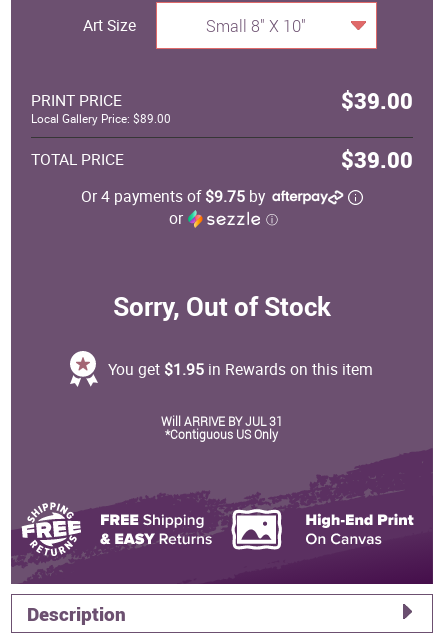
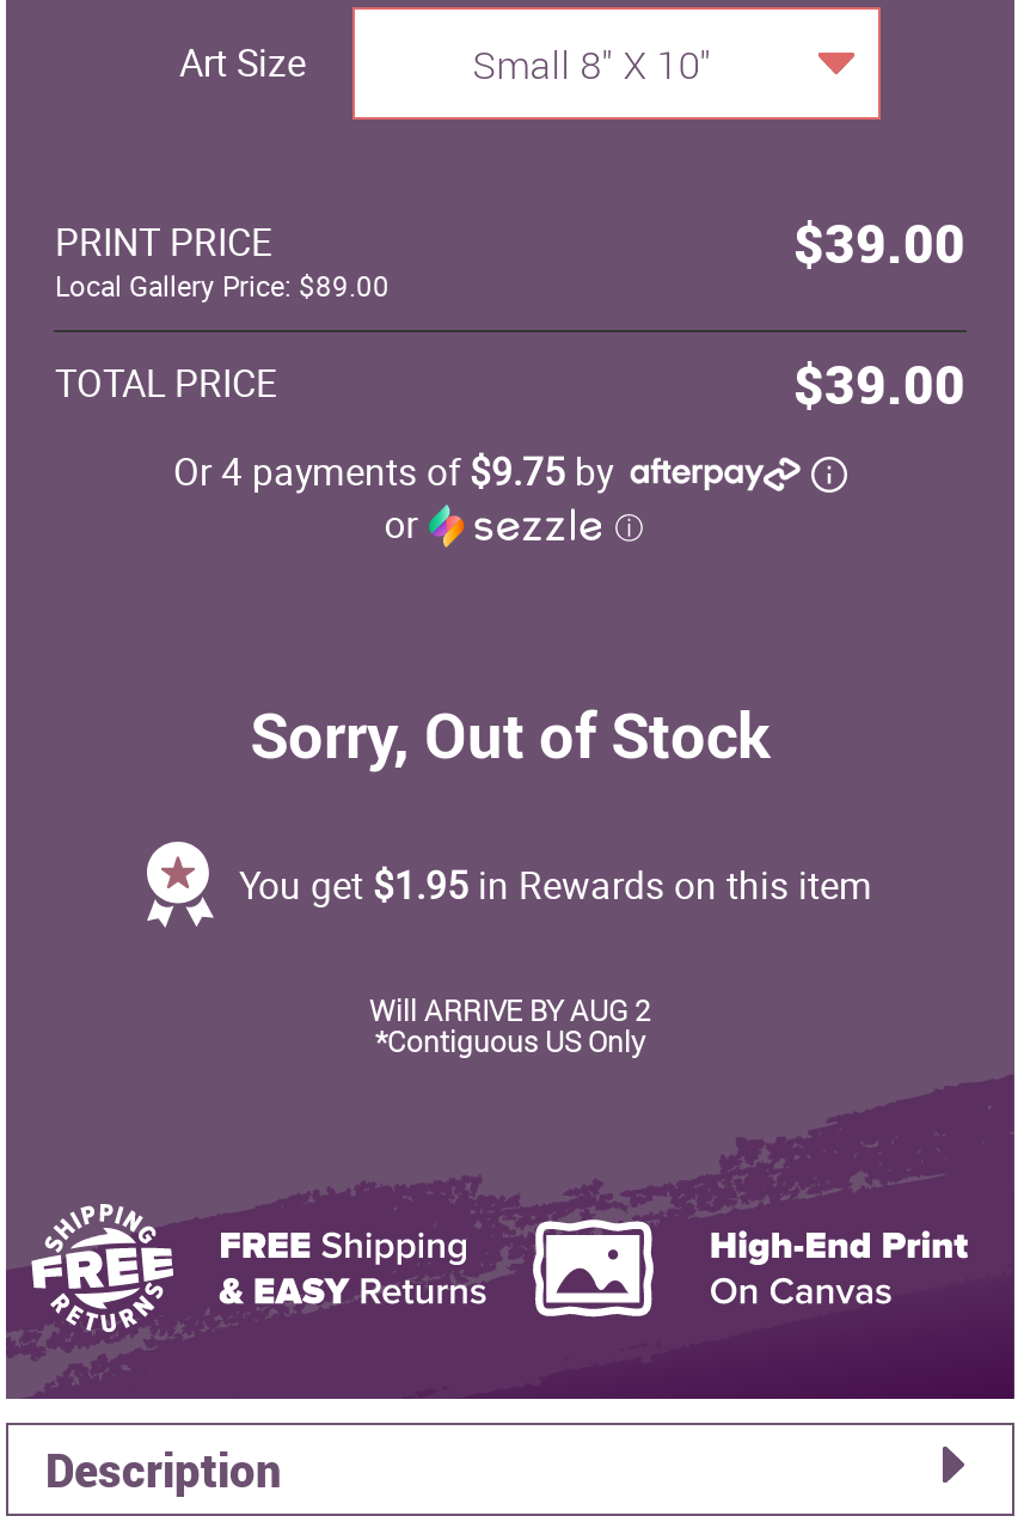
[161,413,283,429] Will ARRIVE BY JUL 31 -> [369,989,651,1028] Will ARRIVE BY AUG 2

